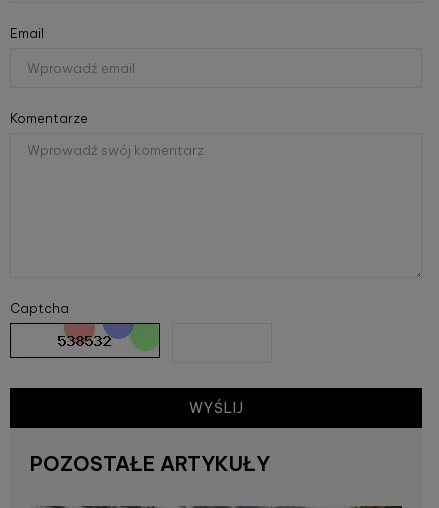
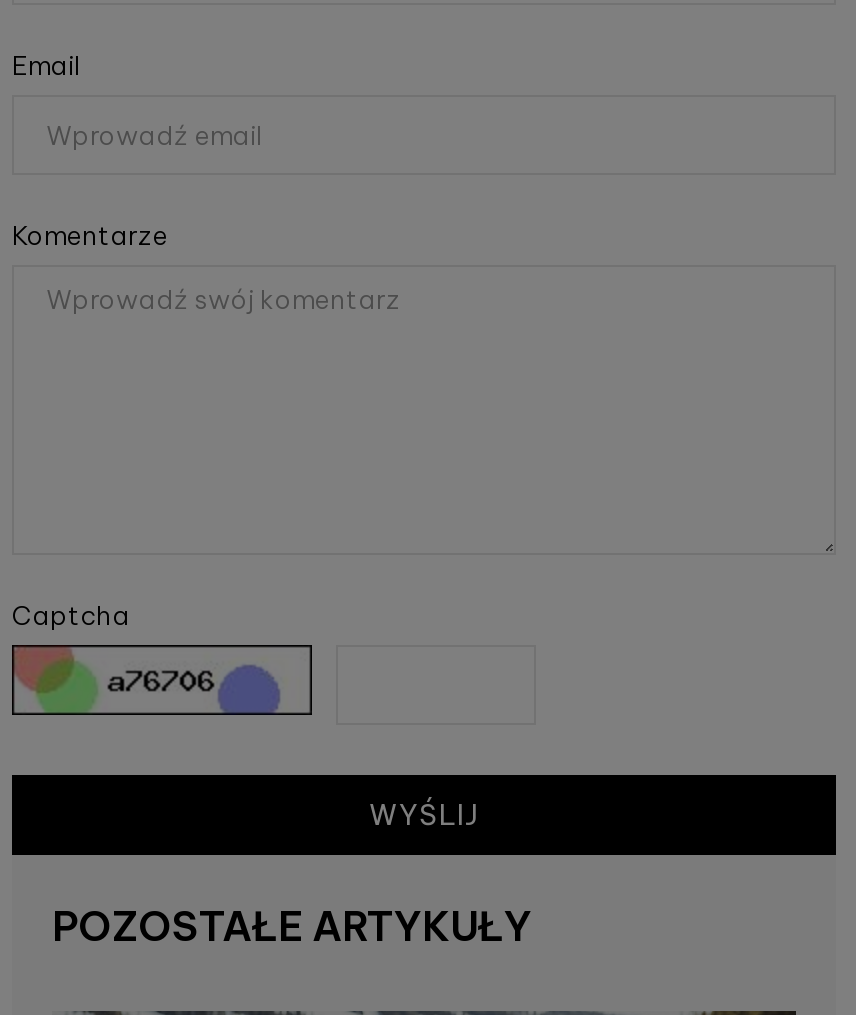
[11,323,158,357] [image] -> [14,645,310,713] [image]

